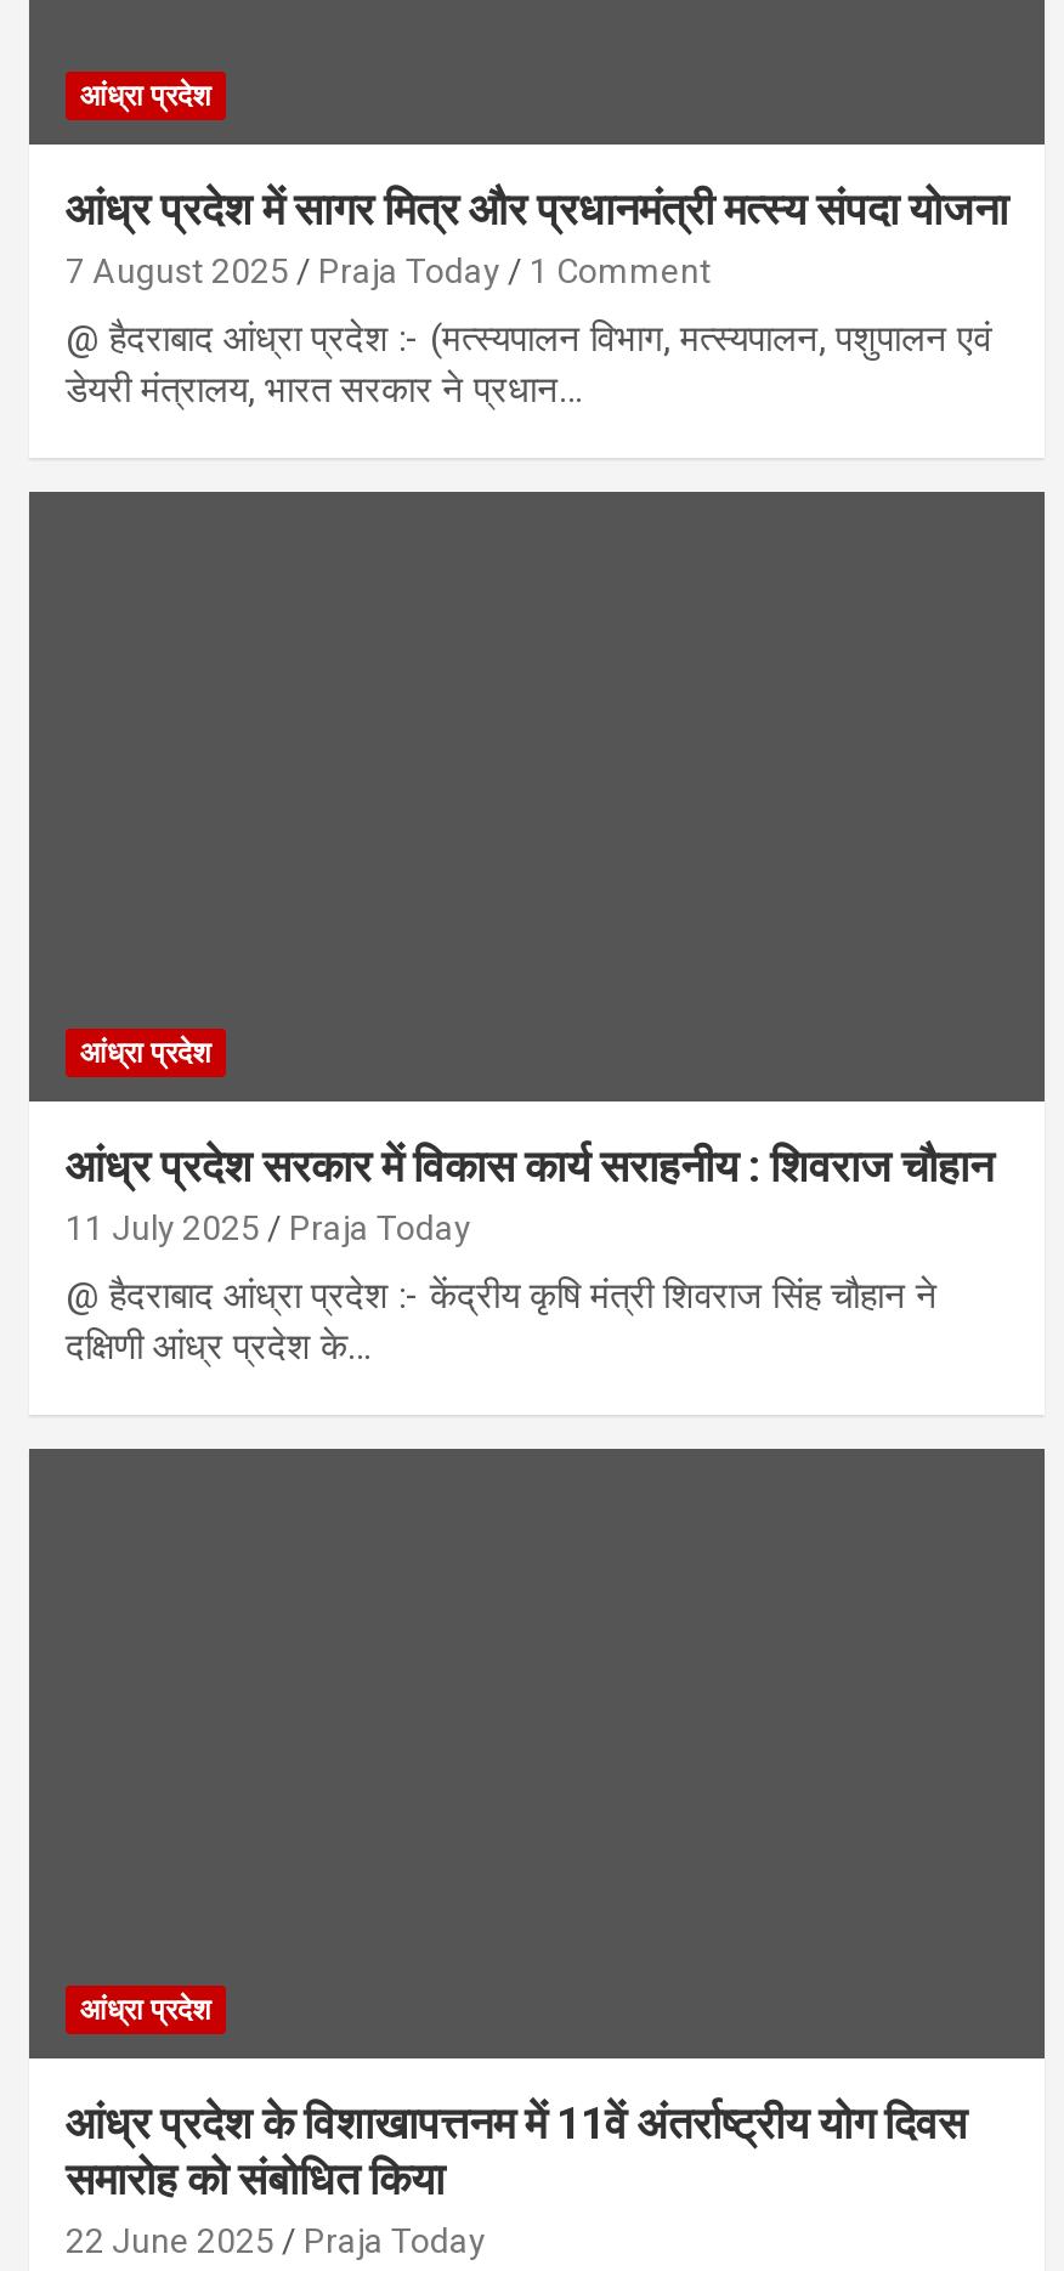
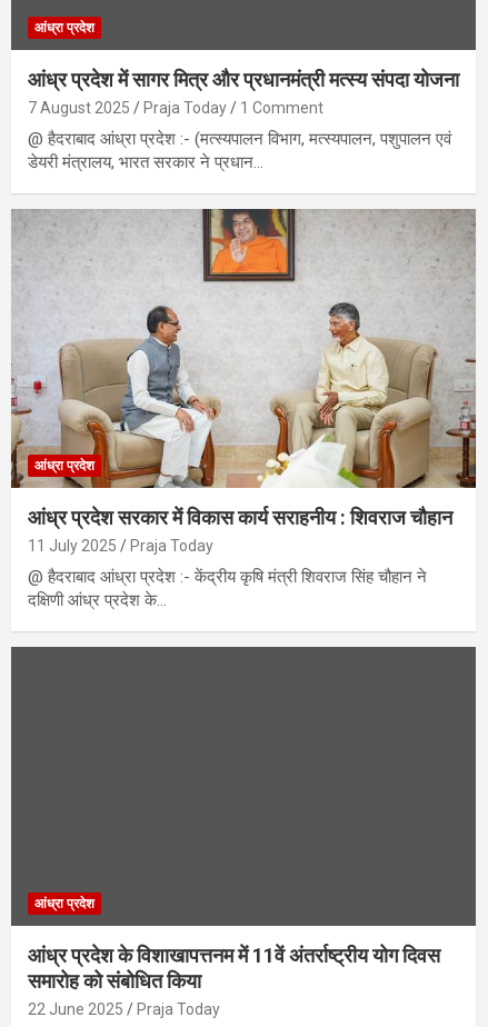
none -> [10,209,476,489] [image]

